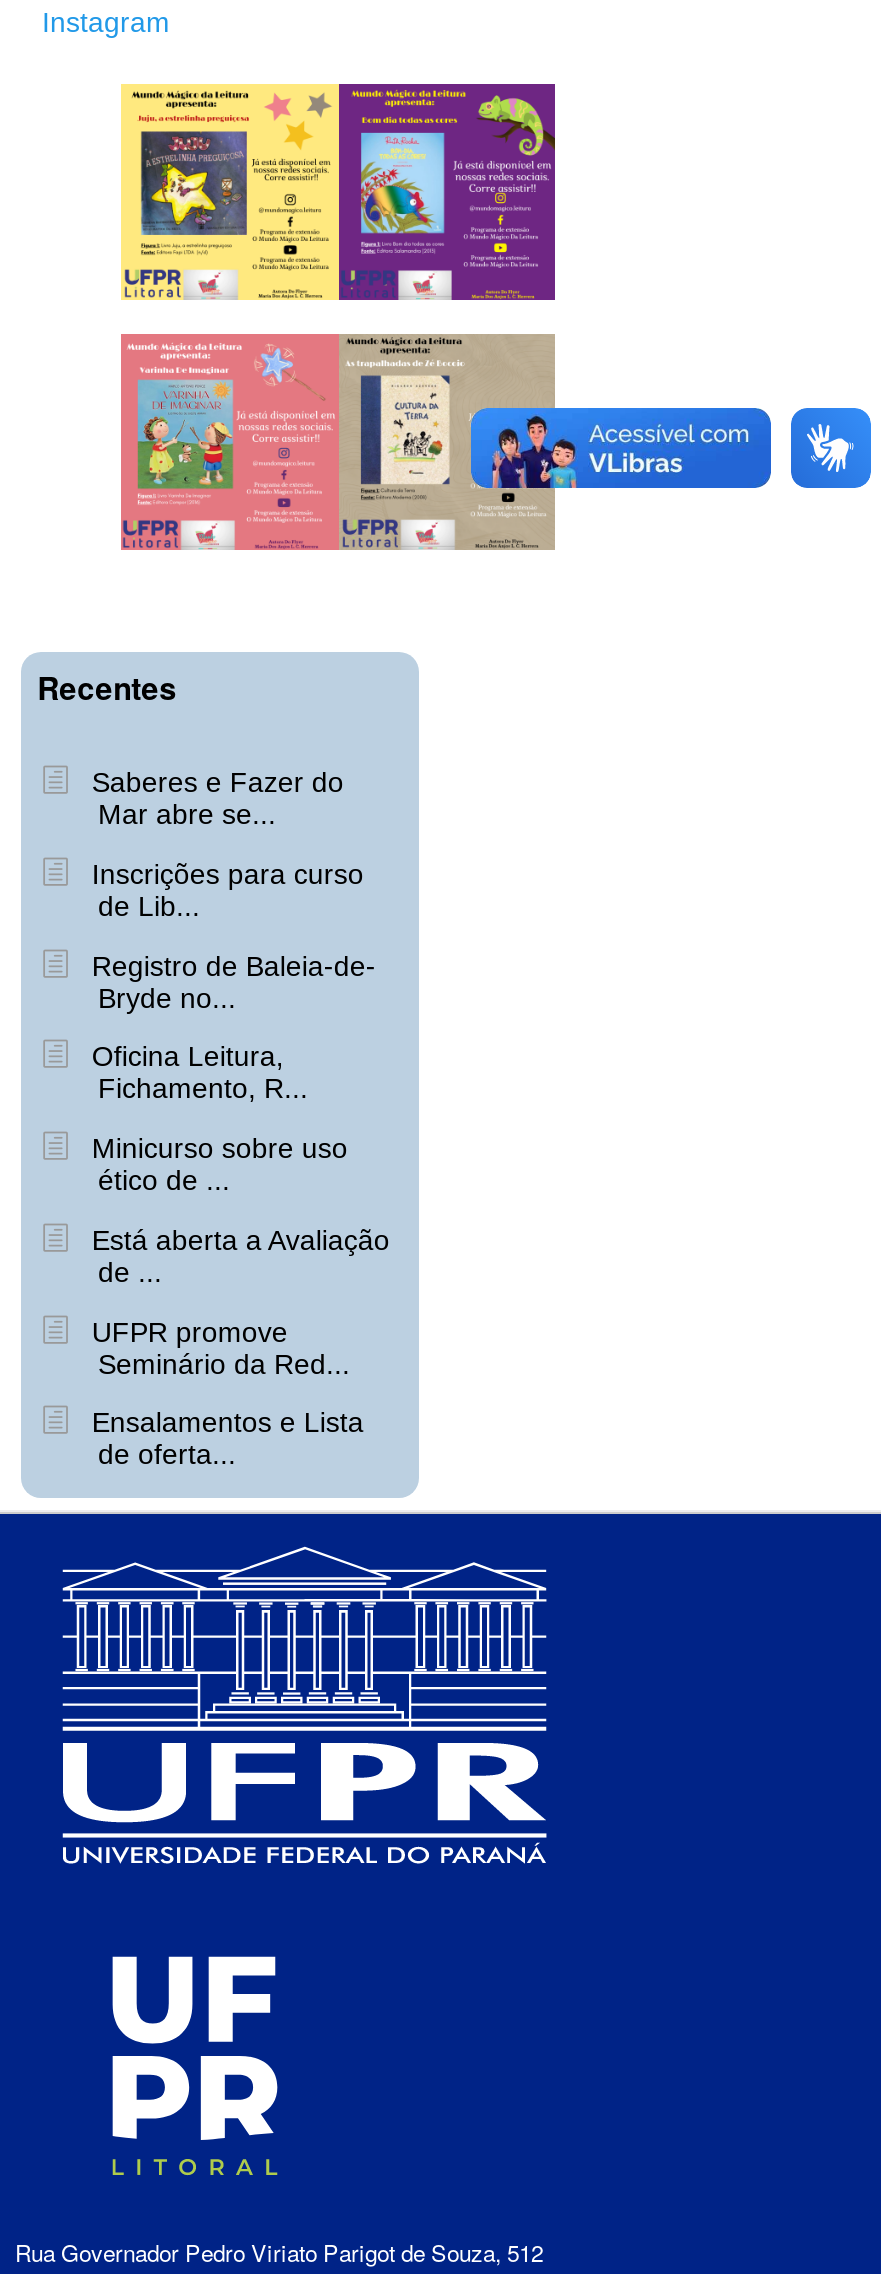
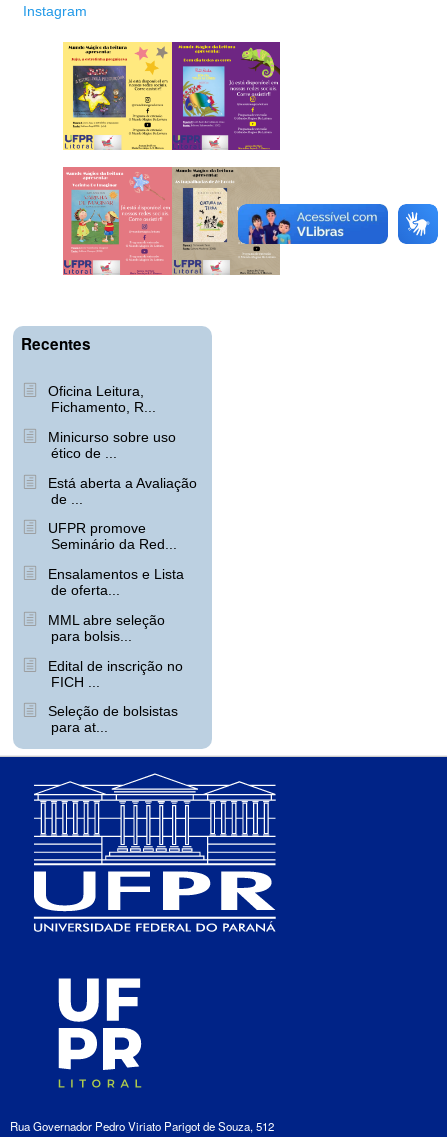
[84,766,376,1013] Saberes e Fazer do | Mar abre se... | Inscrições para curso | de Lib... | Registro de Baleia-de- | Bryde no... -> none
moved [84,1041,390,1471] -> [44,383,197,598]: Oficina Leitura, | Fichamento, R... | Minicurso sobre uso | ... | Ensalamentos e Lista | de oferta...
none -> [44,612,183,735] MML abre seleção | para bolsis... | Edital de inscrição no | FICH ... | Seleção de bolsistas | para at...

